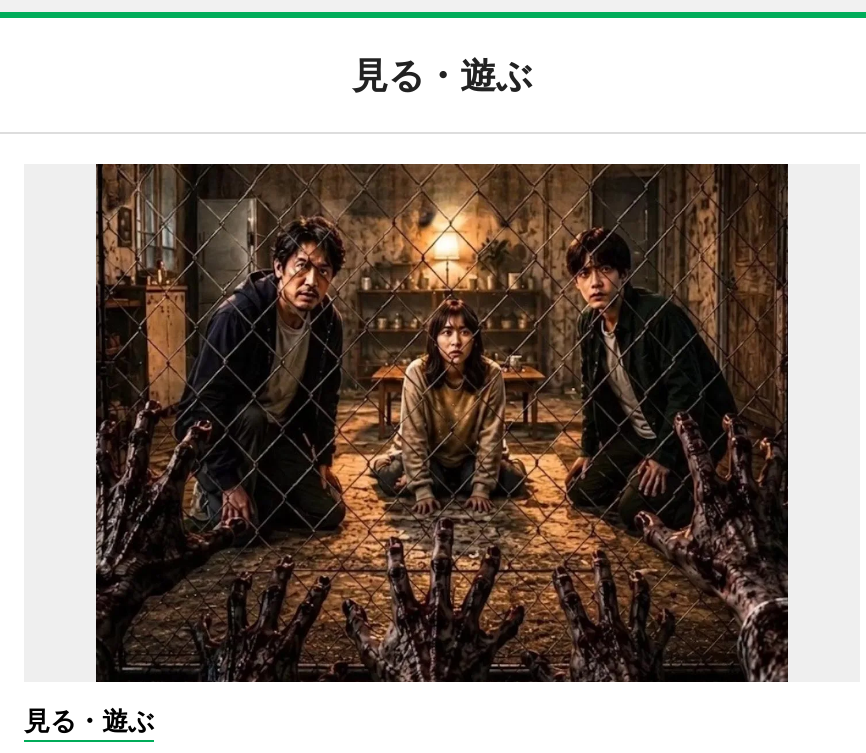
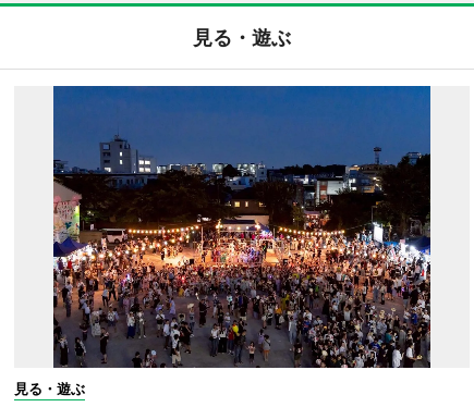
[94,162,790,682] [image] -> [52,85,432,369] [image]

